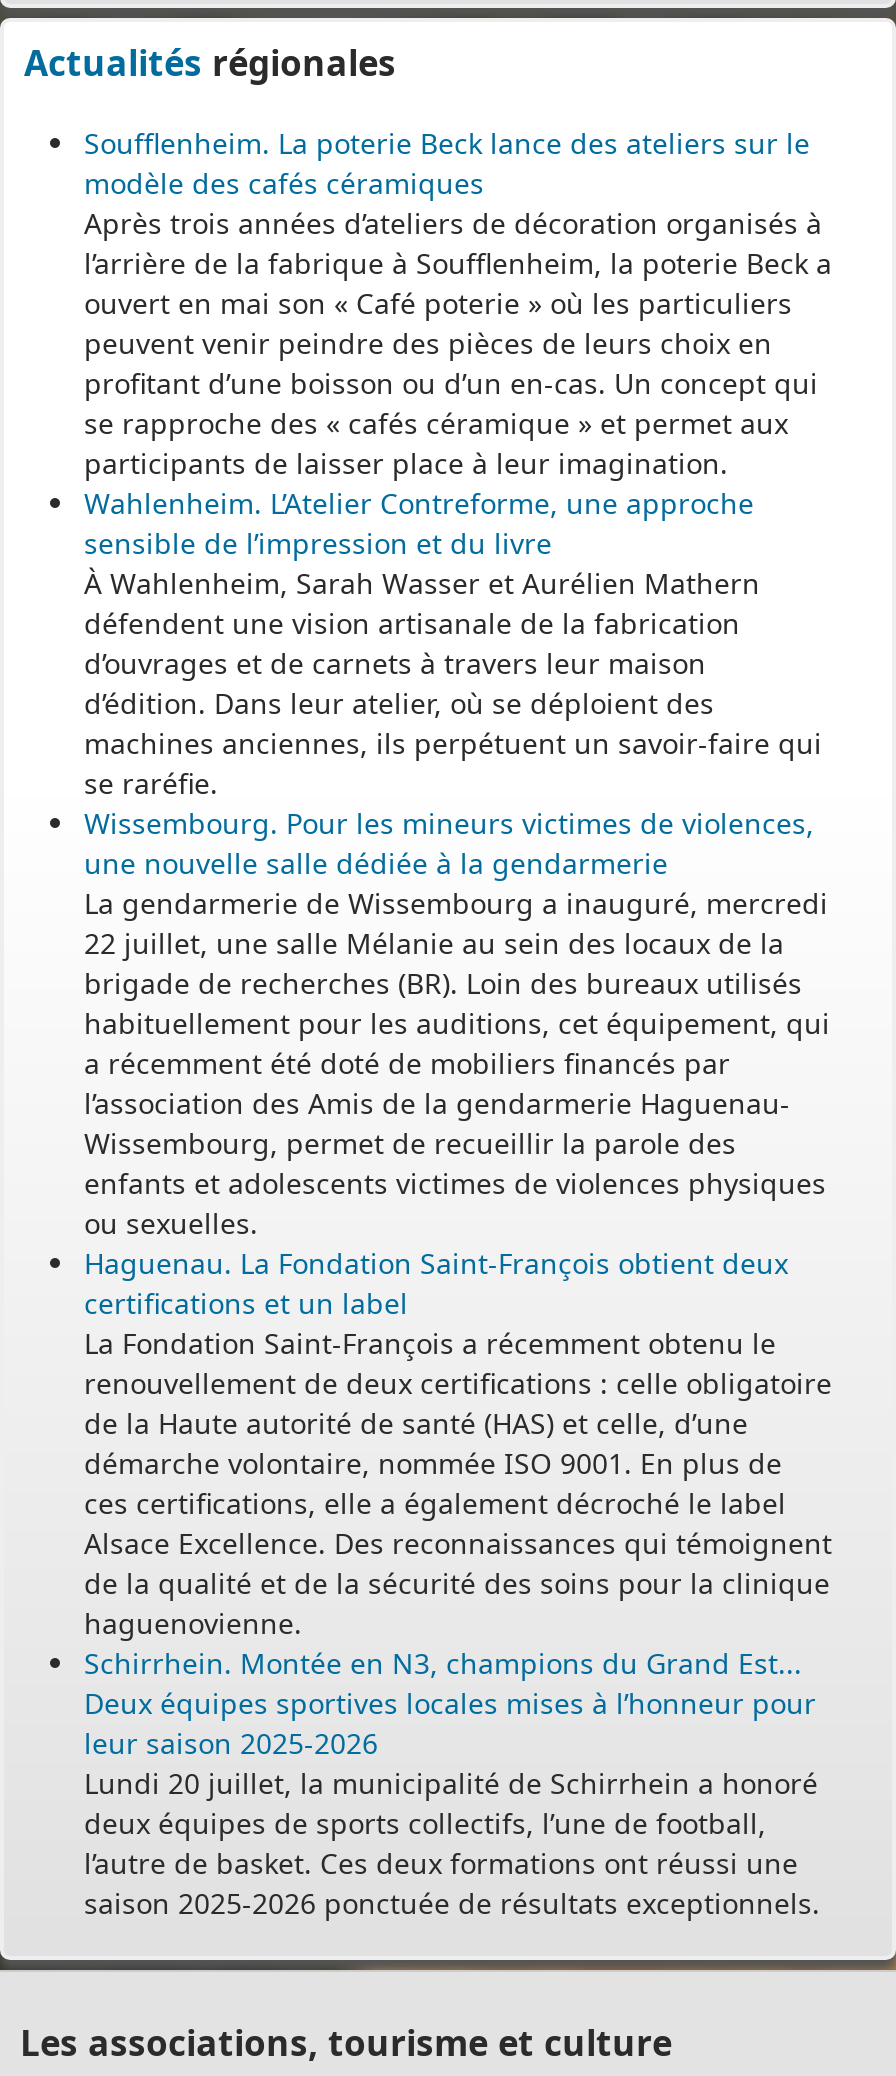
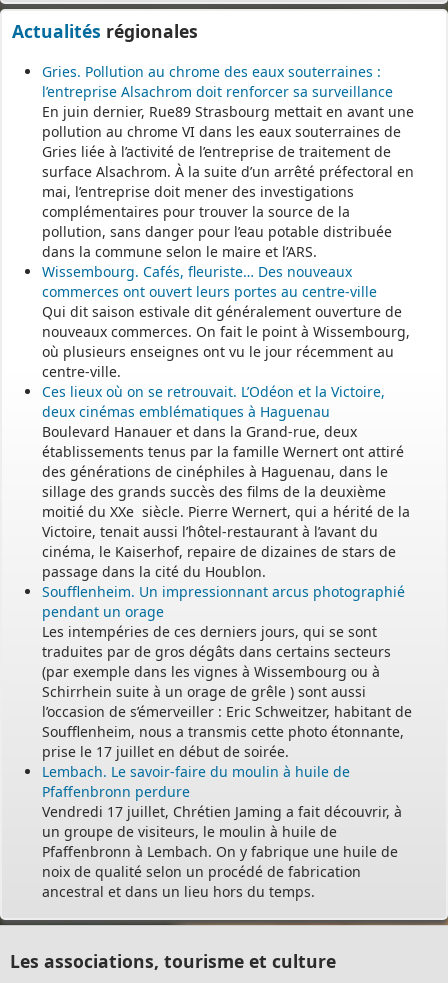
[84,124,832,1922] Soufflenheim. La poterie Beck lance des ateliers sur le | modèle des cafés céramiques | Après trois années d’ateliers de décoration organisés à | l’arrière de la fabrique à Soufflenheim, la poterie Beck a | ouvert en mai son « Café poterie » où les particuliers | peuvent venir peindre des pièces de leurs choix en | profitant d’une boisson ou d’un en-cas. Un concept qui | se rapproche des « cafés céramique » et permet aux | participants de laisser place à leur imagination. | Wahlenheim. L’Atelier Contreforme, une approche | sensible de l’impression et du livre | À Wahlenheim, Sarah Wasser et Aurélien Mathern | défendent une vision artisanale de la fabrication | d’ouvrages et de carnets à travers leur maison | d’édition. Dans leur atelier, où se déploient des | machines anciennes, ils perpétuent un savoir-faire qui | se raréfie. | Wissembourg. Pour les mineurs victimes de violences, | une nouvelle salle dédiée à la gendarmerie | La gendarmerie de Wissembourg a inauguré, mercredi | 22 juillet, une salle Mélanie au sein des locaux de la | brigade de recherches (BR). Loin des bureaux utilisés | habituellement pour les auditions, cet équipement, qui | a récemment été doté de mobiliers financés par | l’association des Amis de la gendarmerie Haguenau- | Wissembourg, permet de recueillir la parole des | enfants et adolescents victimes de violences physiques | ou sexuelles. | Haguenau. La Fondation Saint-François obtient deux | certifications et un label | La Fondation Saint-François a récemment obtenu le | renouvellement de deux certifications : celle obligatoire | de la Haute autorité de santé (HAS) et celle, d’une | démarche volontaire, nommée ISO 9001. En plus de | ces certifications, elle a également décroché le label | Alsace Excellence. Des reconnaissances qui témoignent | de la qualité et de la sécurité des soins pour la clinique | haguenovienne. | Schirrhein. Montée en N3, champions du Grand Est... | Deux équipes sportives locales mises à l’honneur pour | leur saison 2025-2026 | Lundi 20 juillet, la municipalité de Schirrhein a honoré | deux équipes de sports collectifs, l’une de football, | l’autre de basket. Ces deux formations ont réussi une | saison 2025-2026 ponctuée de résultats exceptionnels. -> [42,62,414,901] Gries. Pollution au chrome des eaux souterraines : | l’entreprise Alsachrom doit renforcer sa surveillance | En juin dernier, Rue89 Strasbourg mettait en avant une | pollution au chrome VI dans les eaux souterraines de | Gries liée à l’activité de l’entreprise de traitement de | surface Alsachrom. À la suite d’un arrêté préfectoral en | mai, l’entreprise doit mener des investigations | complémentaires pour trouver la source de la | pollution, sans danger pour l’eau potable distribuée | dans la commune selon le maire et l’ARS. | Wissembourg. Cafés, fleuriste… Des nouveaux | commerces ont ouvert leurs portes au centre-ville | Qui dit saison estivale dit généralement ouverture de | nouveaux commerces. On fait le point à Wissembourg, | où plusieurs enseignes ont vu le jour récemment au | centre-ville. | Ces lieux où on se retrouvait. L’Odéon et la Victoire, | deux cinémas emblématiques à Haguenau | Boulevard Hanauer et dans la Grand-rue, deux | établissements tenus par la famille Wernert ont attiré | des générations de cinéphiles à Haguenau, dans le | sillage des grands succès des films de la deuxième | moitié du XXe siècle. Pierre Wernert, qui a hérité de la | Victoire, tenait aussi l’hôtel-restaurant à l’avant du | cinéma, le Kaiserhof, repaire de dizaines de stars de | passage dans la cité du Houblon. | Soufflenheim. Un impressionnant arcus photographié | pendant un orage | Les intempéries de ces derniers jours, qui se sont | traduites par de gros dégâts dans certains secteurs | (par exemple dans les vignes à Wissembourg ou à | Schirrhein suite à un orage de grêle ) sont aussi | l’occasion de s’émerveiller : Eric Schweitzer, habitant de | Soufflenheim, nous a transmis cette photo étonnante, | prise le 17 juillet en début de soirée. | Lembach. Le savoir-faire du moulin à huile de | Pfaffenbronn perdure | Vendredi 17 juillet, Chrétien Jaming a fait découvrir, à | un groupe de visiteurs, le moulin à huile de | Pfaffenbronn à Lembach. On y fabrique une huile de | noix de qualité selon un procédé de fabrication | ancestral et dans un lieu hors du temps.

